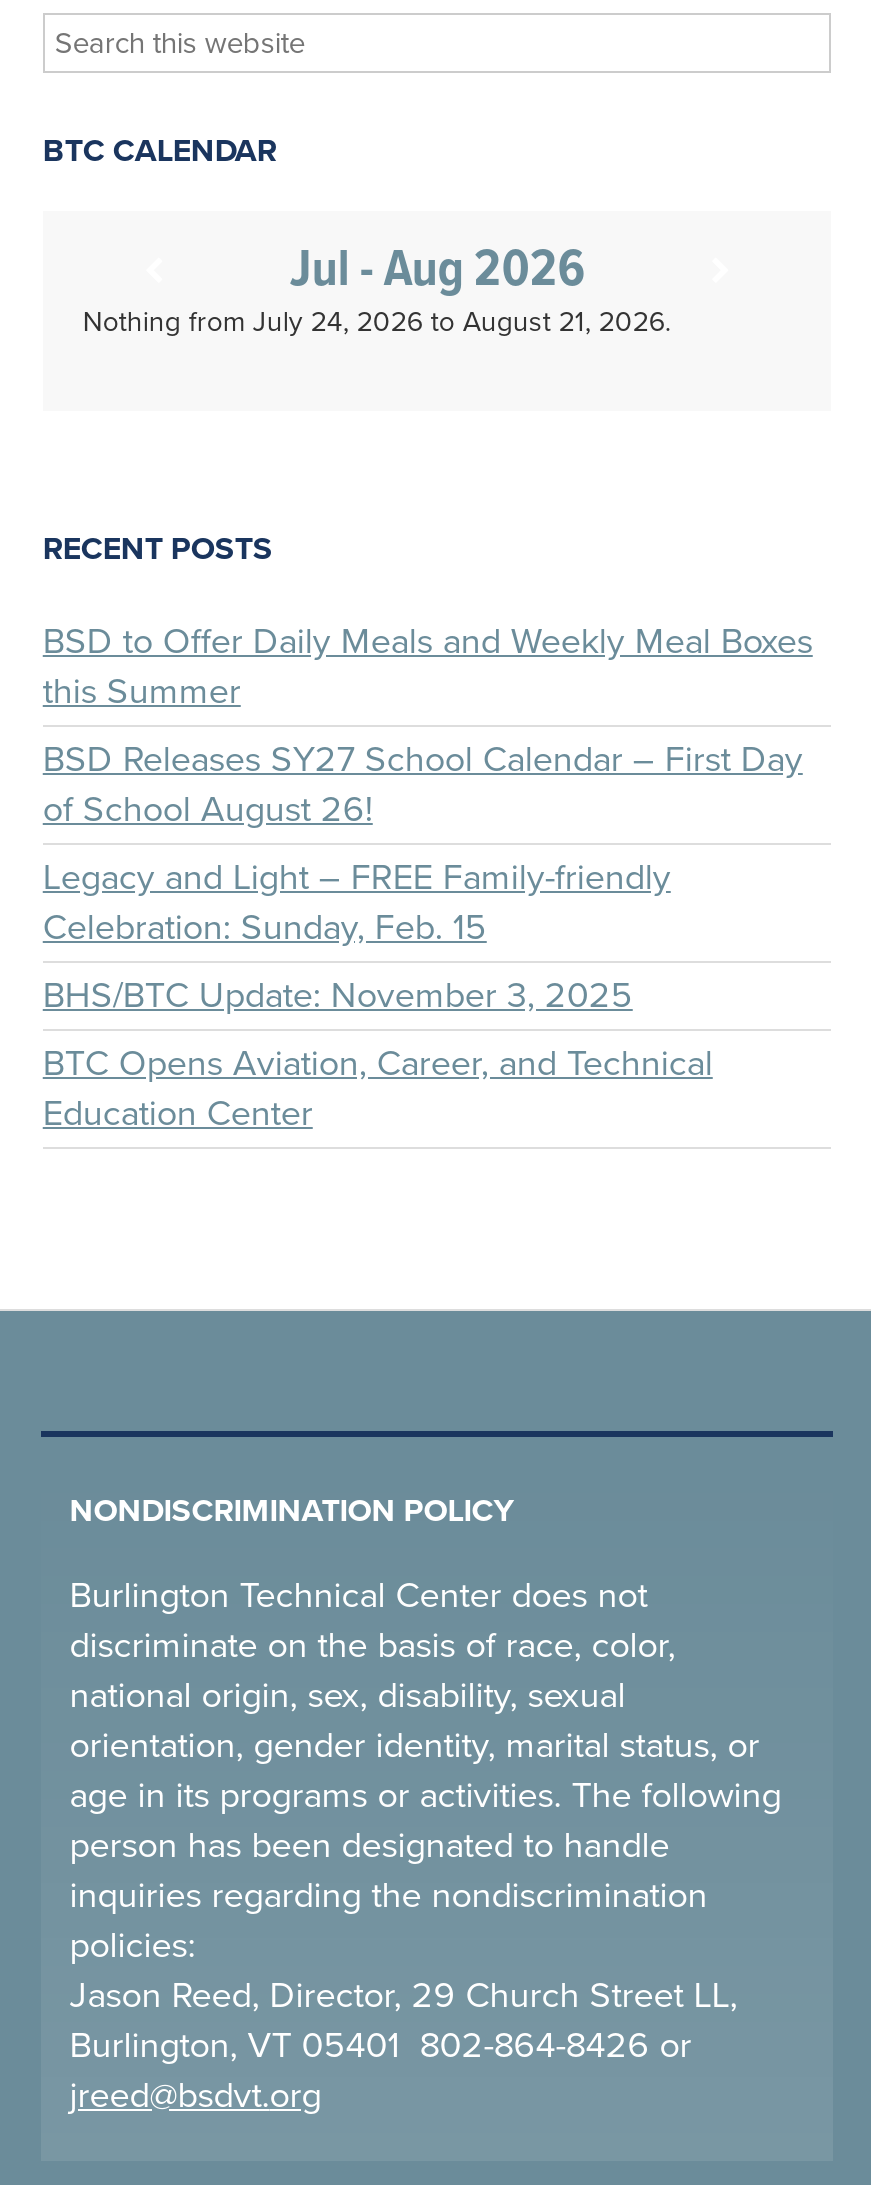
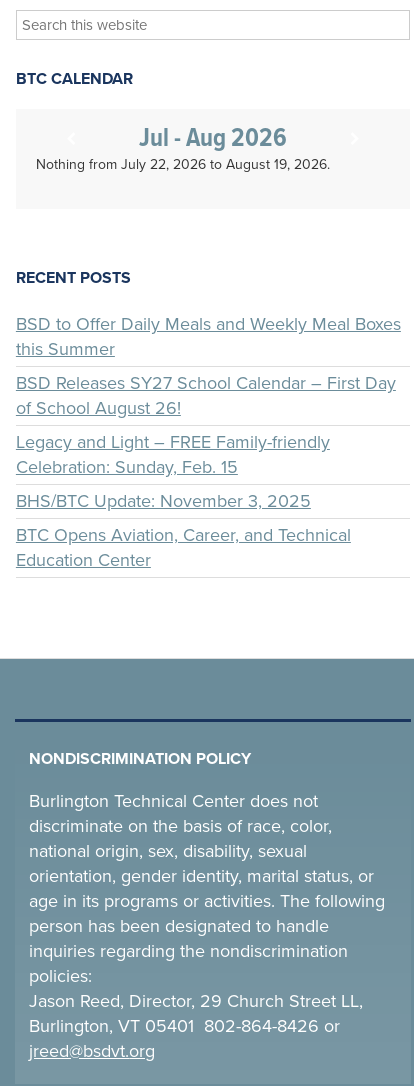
[83,305,671,339] Nothing from July 24, 2026 to August 21, 2026. -> [36,156,330,173] Nothing from July 22, 2026 to August 19, 2026.

